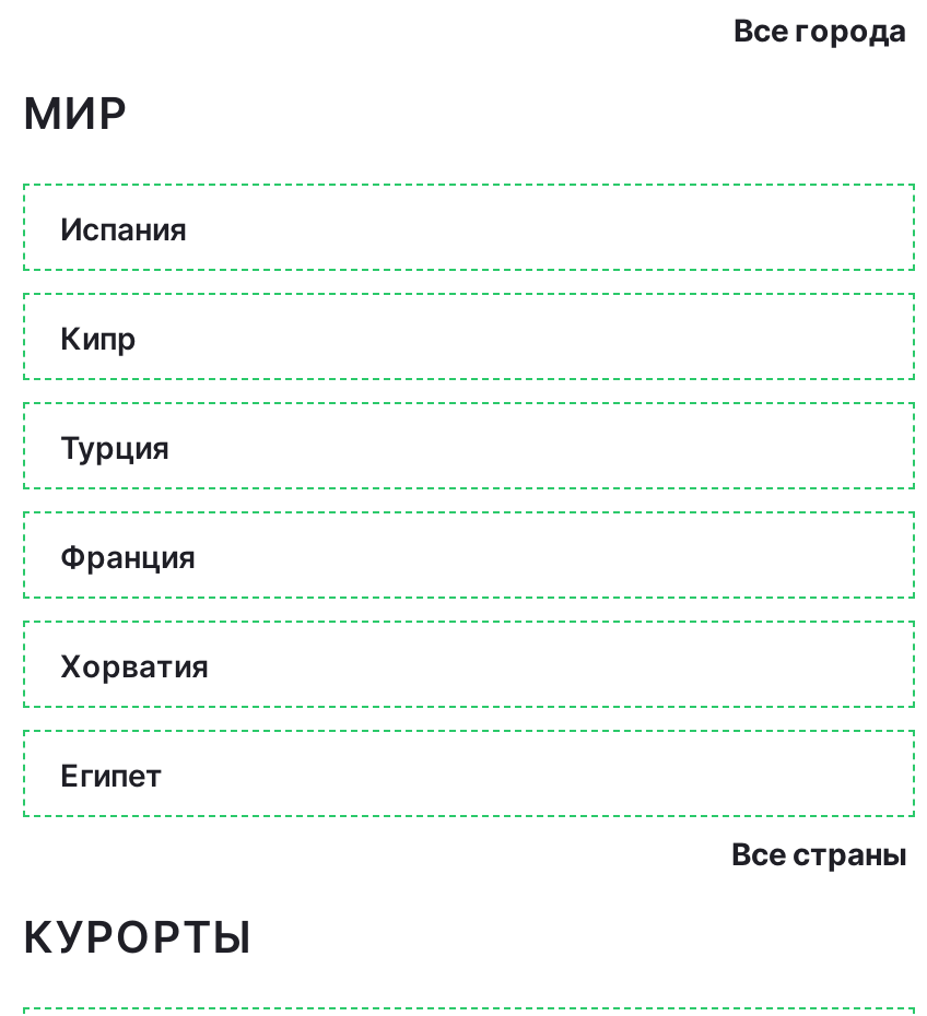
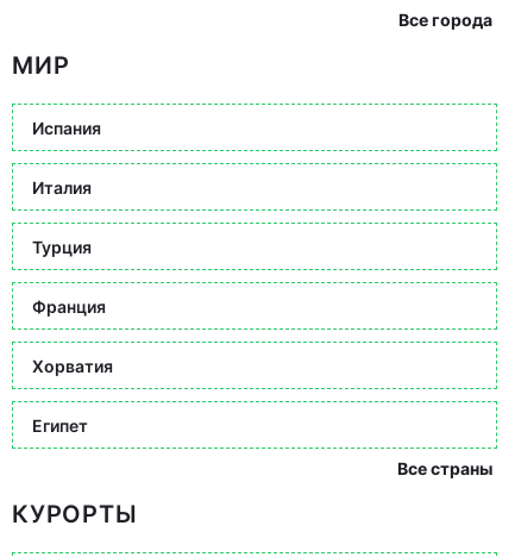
[60,318,137,355] Кипр -> [32,177,92,197] Италия

